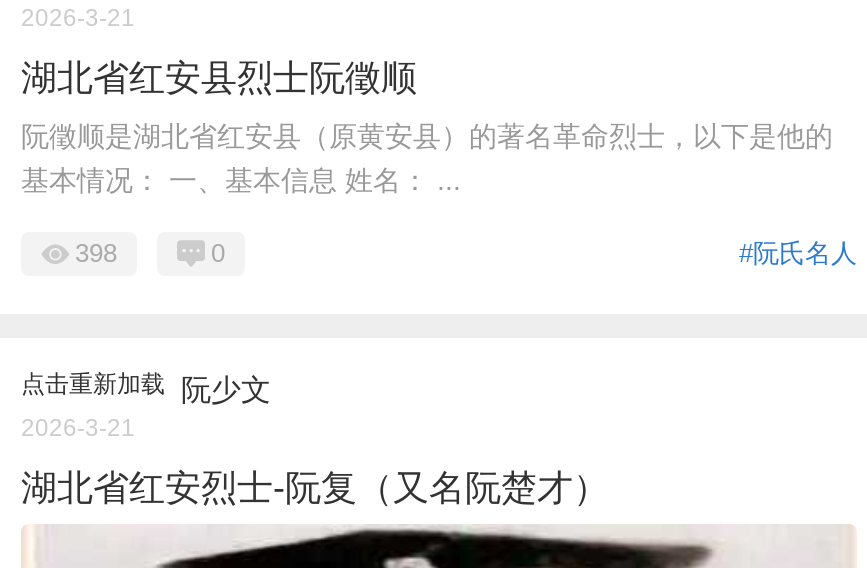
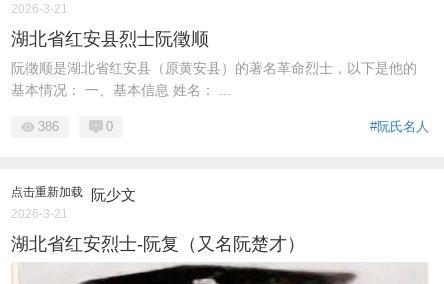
[75,239,117,269] 398 -> [38,119,59,134] 386

